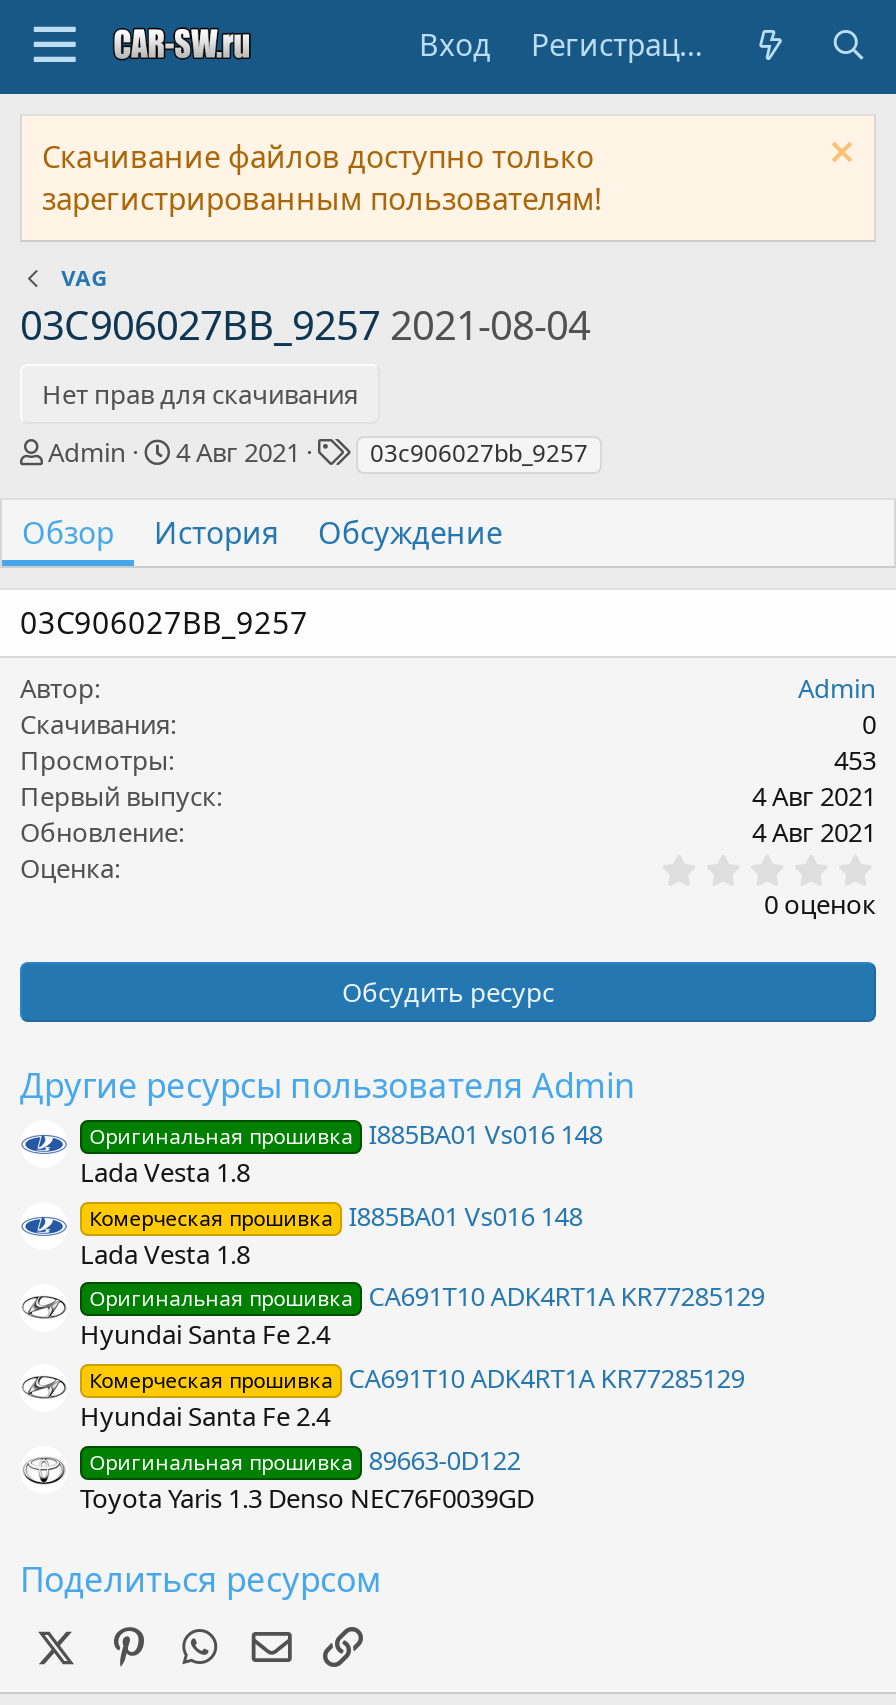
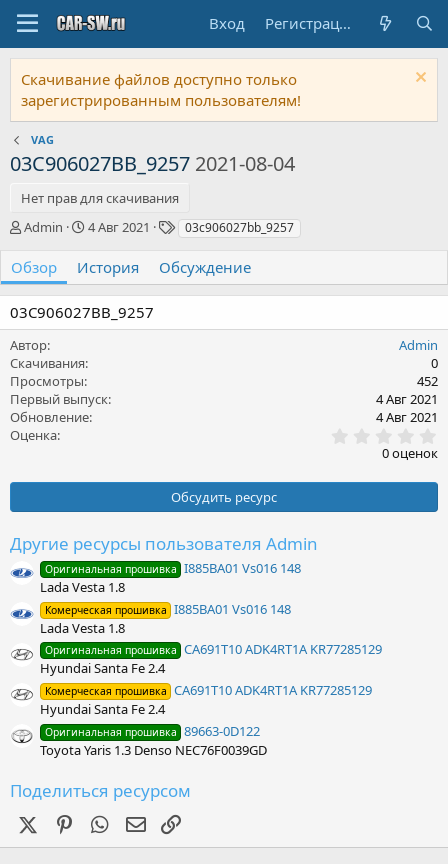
[834,743,876,779] 453 -> [417,372,438,390] 452

